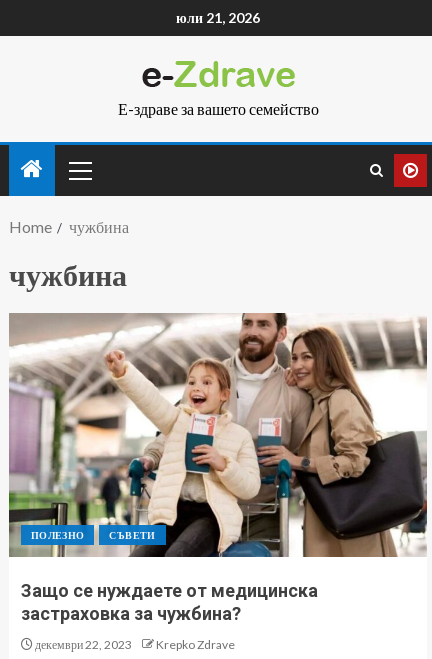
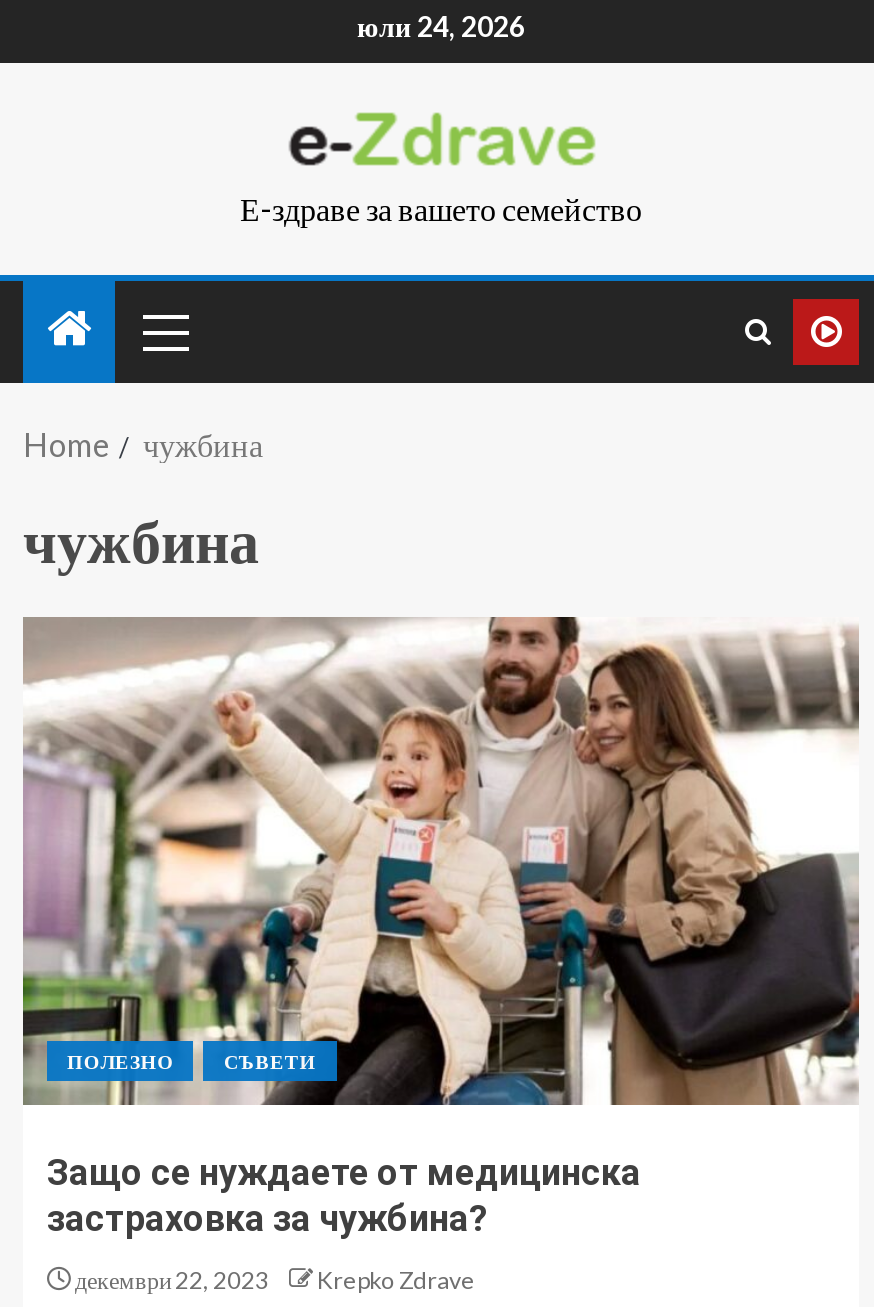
[176,9,260,26] юли 21, 2026 -> [357,9,525,43] юли 24, 2026

